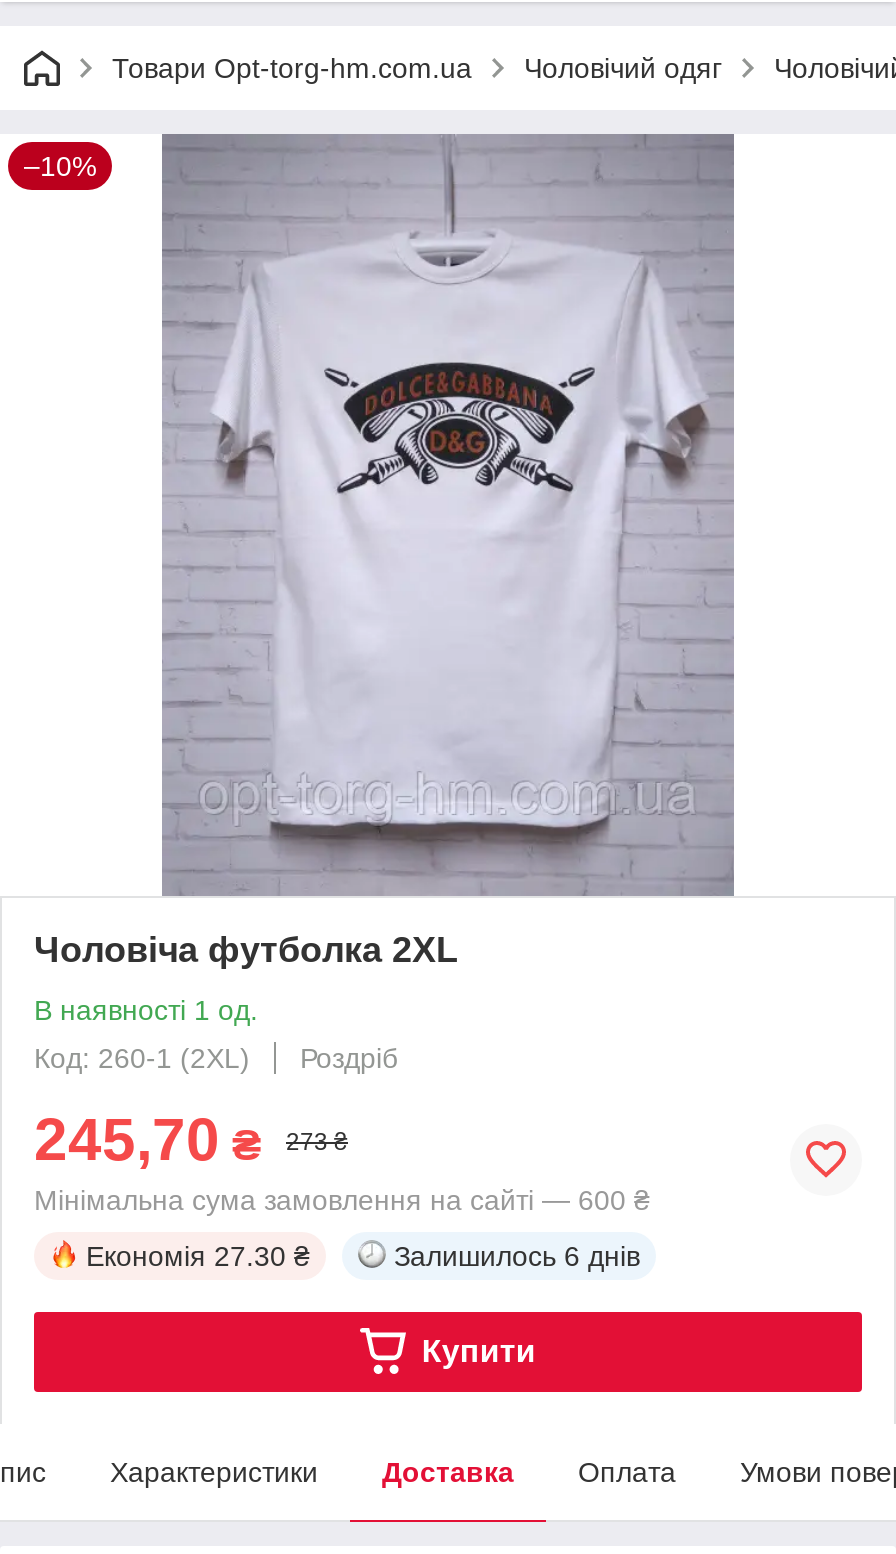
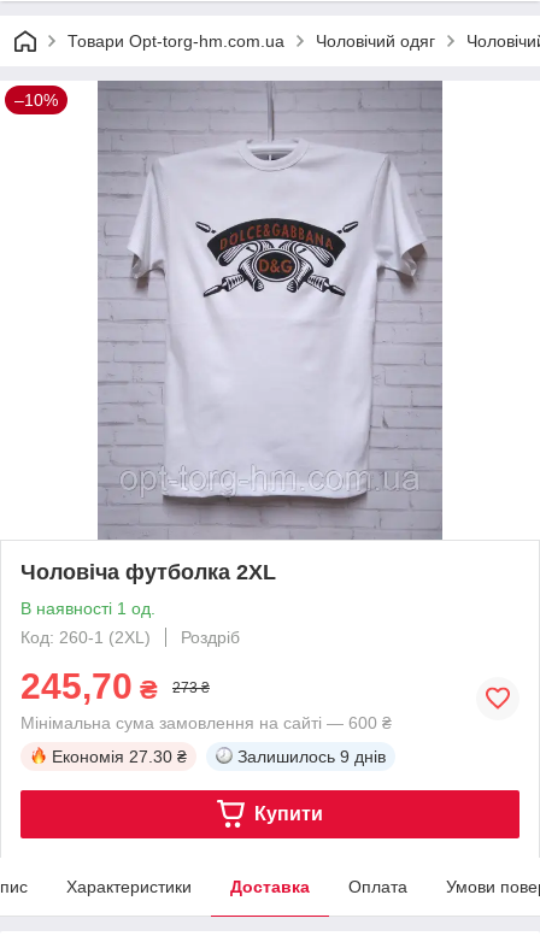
[394,1240,640,1272] Залишилось 6 днів -> [237,747,386,766] Залишилось 9 днів

